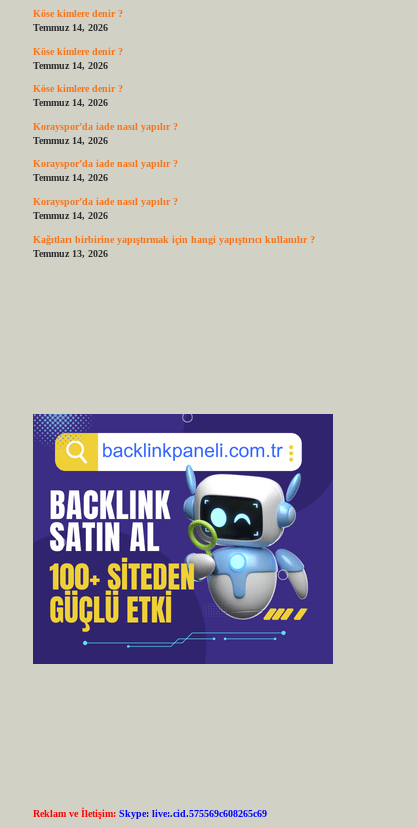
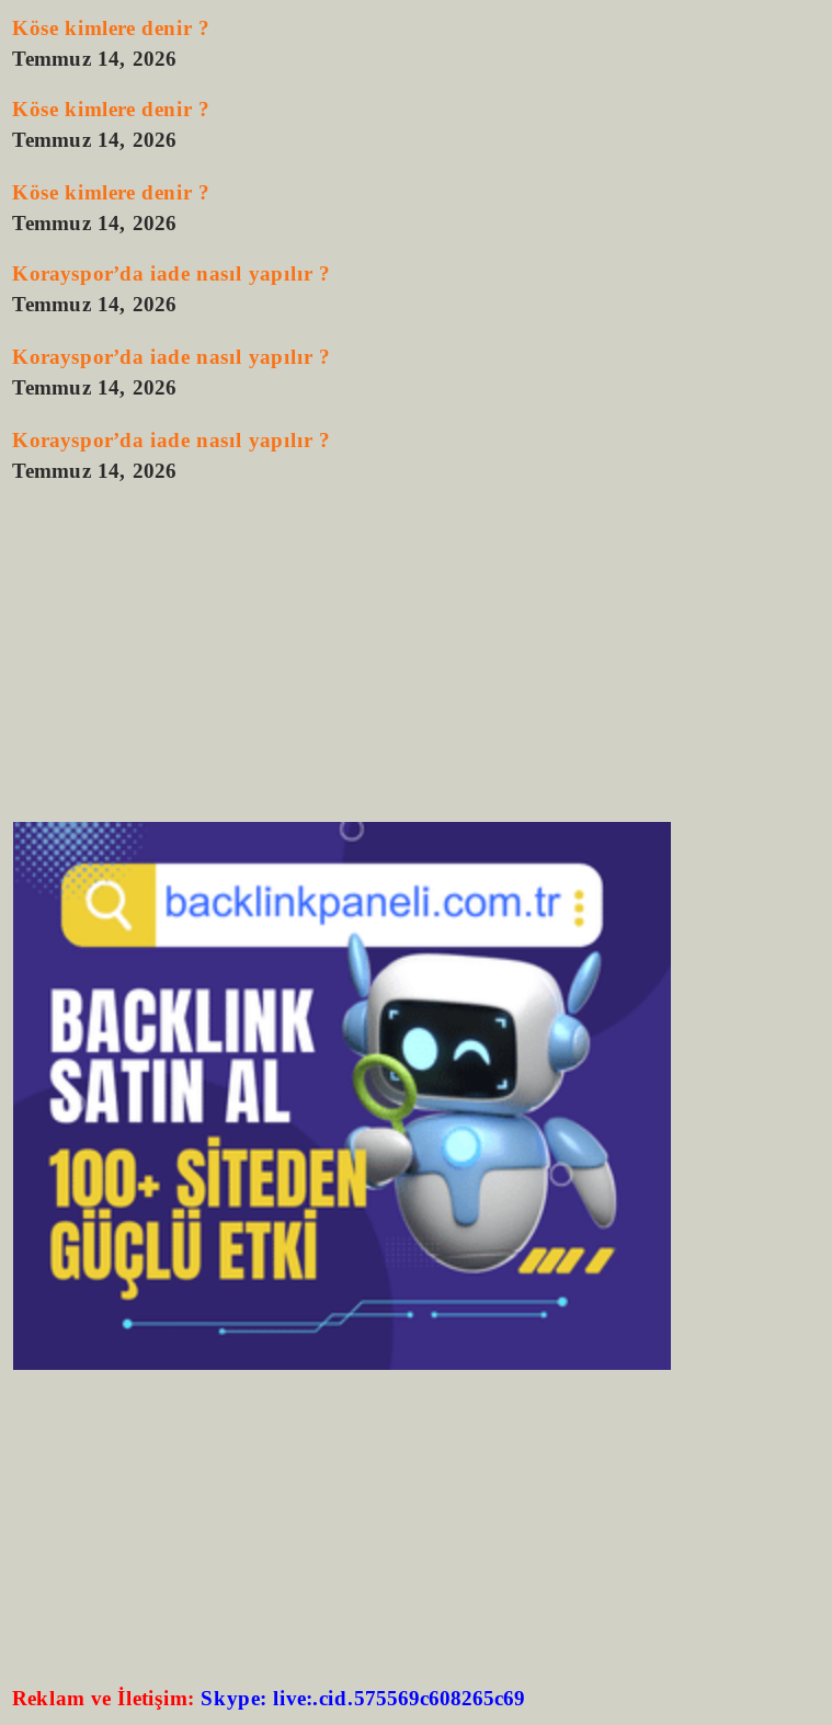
[32,234,314,259] Kağıtları birbirine yapıştırmak için hangi yapıştırıcı kullanılır ? | Temmuz 13, 2026 -> none

